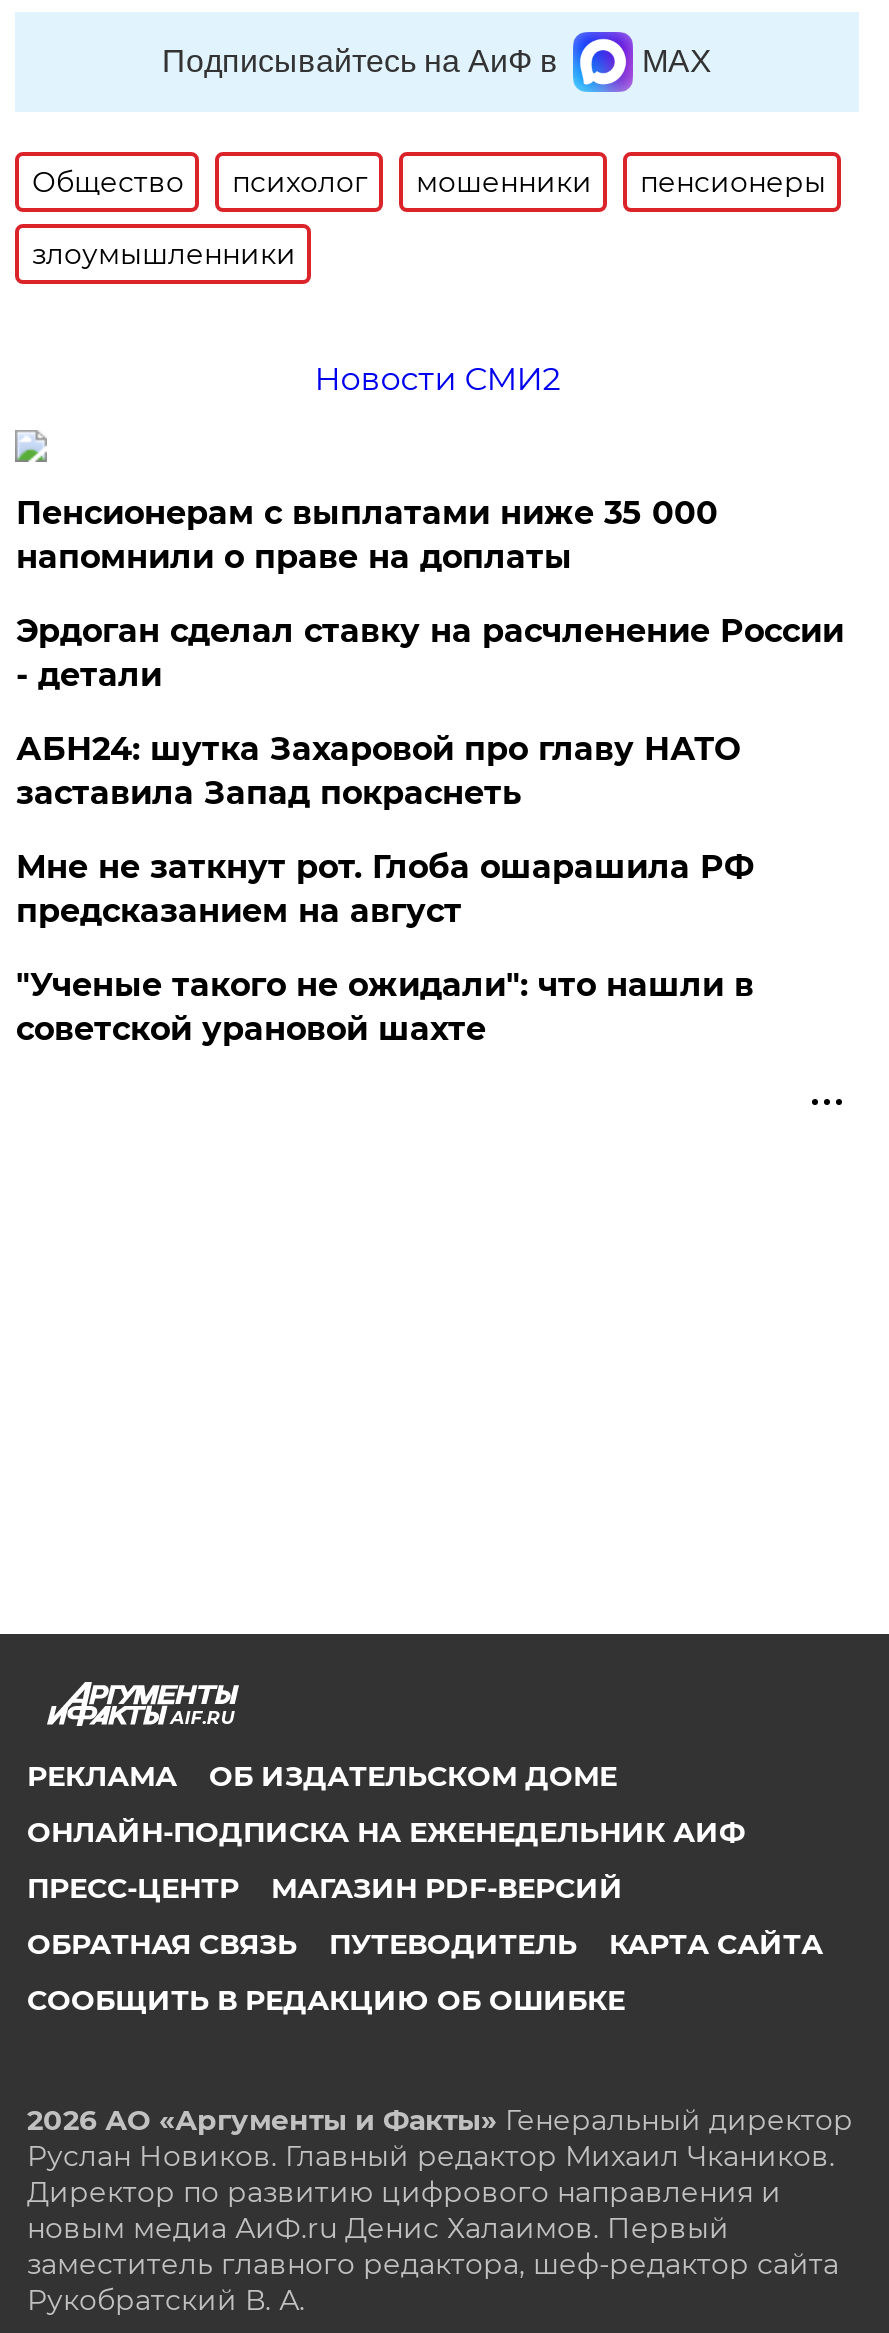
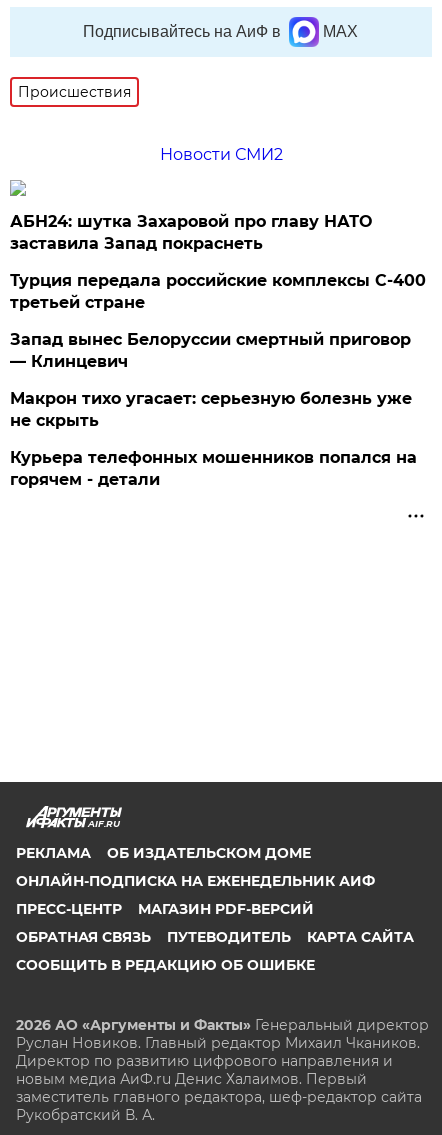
[32,165,826,273] Общество | психолог | мошенники | пенсионеры | злоумышленники -> [18,83,131,101] Происшествия
[16,495,844,695] Пенсионерам с выплатами ниже 35 000 | напомнили о праве на доплаты | Эрдоган сделал ставку на расчленение России | - детали -> none
moved [16,731,740,813] -> [10,212,372,253]: АБН24: шутка Захаровой про главу НАТО | заставила Запад покраснеть
[16,849,754,1049] Мне не заткнут рот. Глоба ошарашила РФ | предсказанием на август | "Ученые такого не ожидали": что нашли в | советской урановой шахте -> [10,271,426,489] Турция передала российские комплексы С-400 | третьей стране | Запад вынес Белоруссии смертный приговор | — Клинцевич | Макрон тихо угасает: серьезную болезнь уже | не скрыть | Курьера телефонных мошенников попался на | горячем - детали

